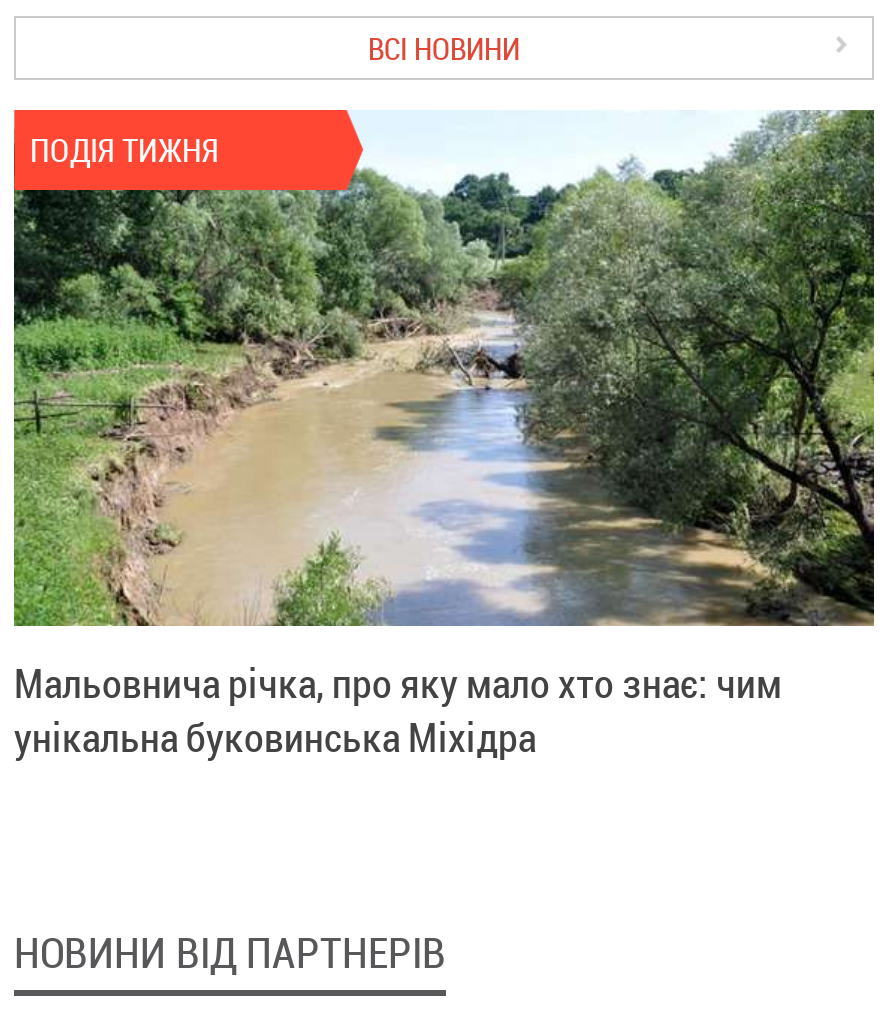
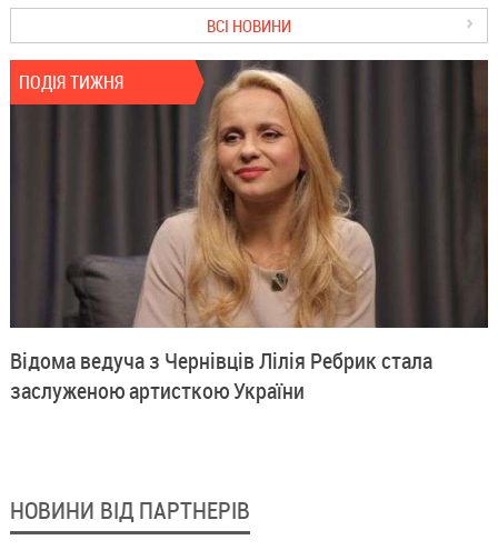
[12,110,876,764] [image] | Мальовнича річка, про яку мало хто знає: чим | унікальна буковинська Міхідра -> [9,59,489,405] [image] | Відома ведуча з Чернівців Лілія Ребрик стала | заслуженою артисткою України

